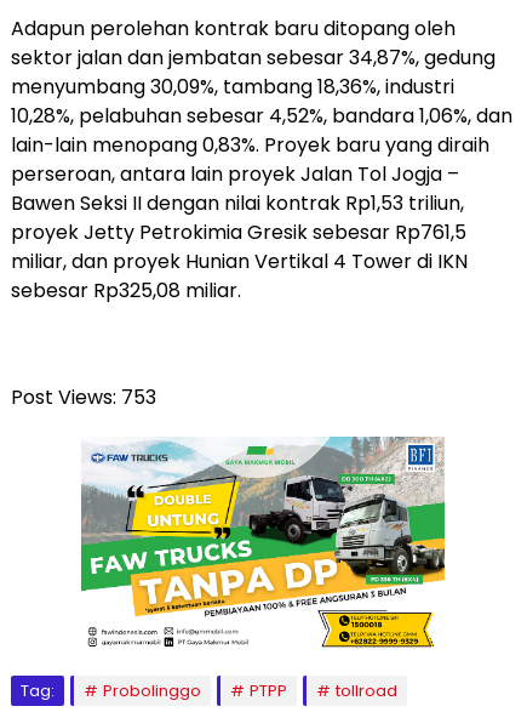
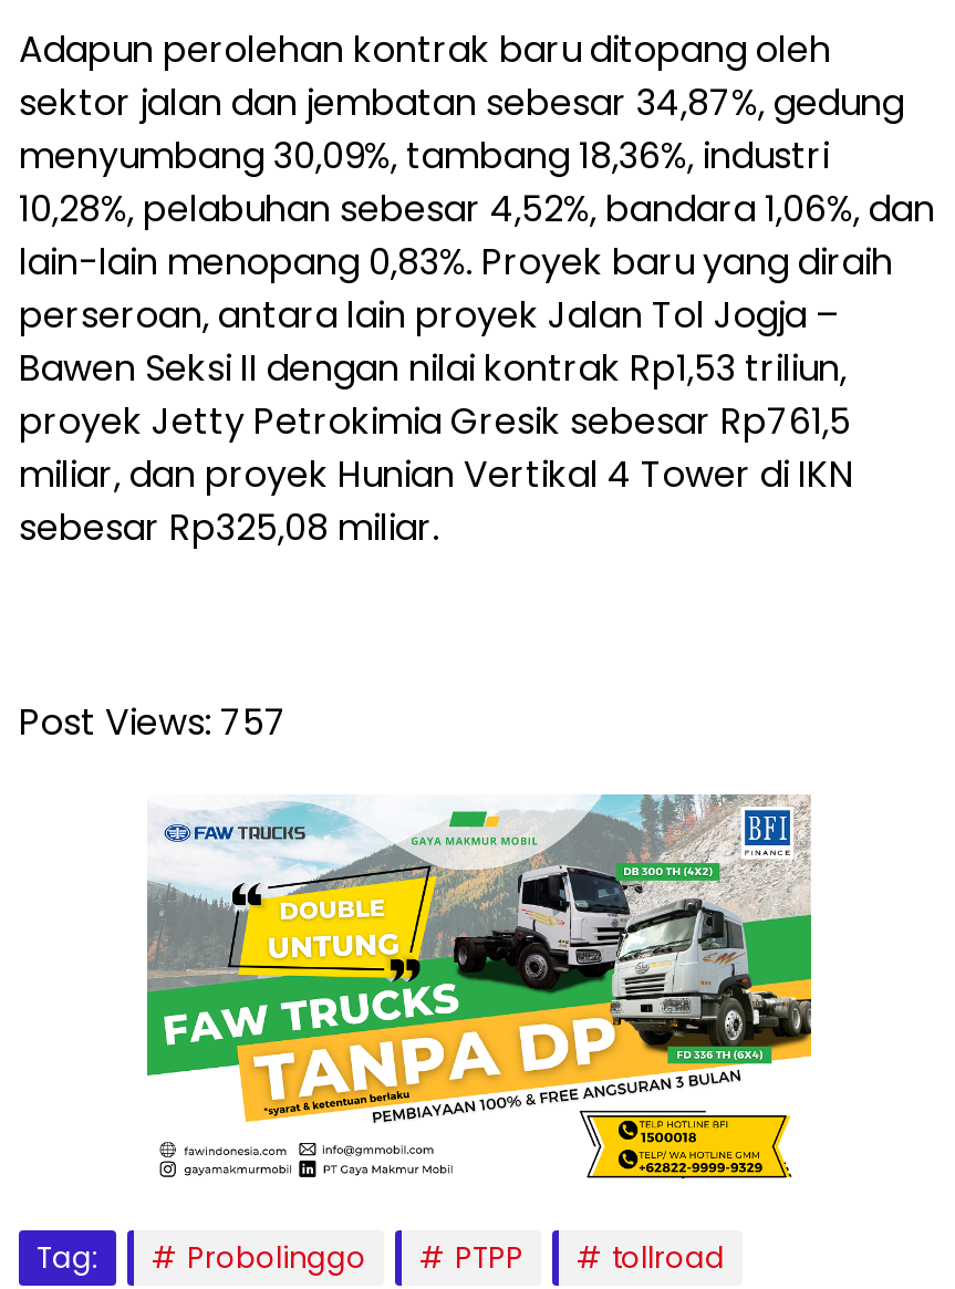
[11,383,156,411] Post Views: 753 -> [19,696,287,747] Post Views: 757

